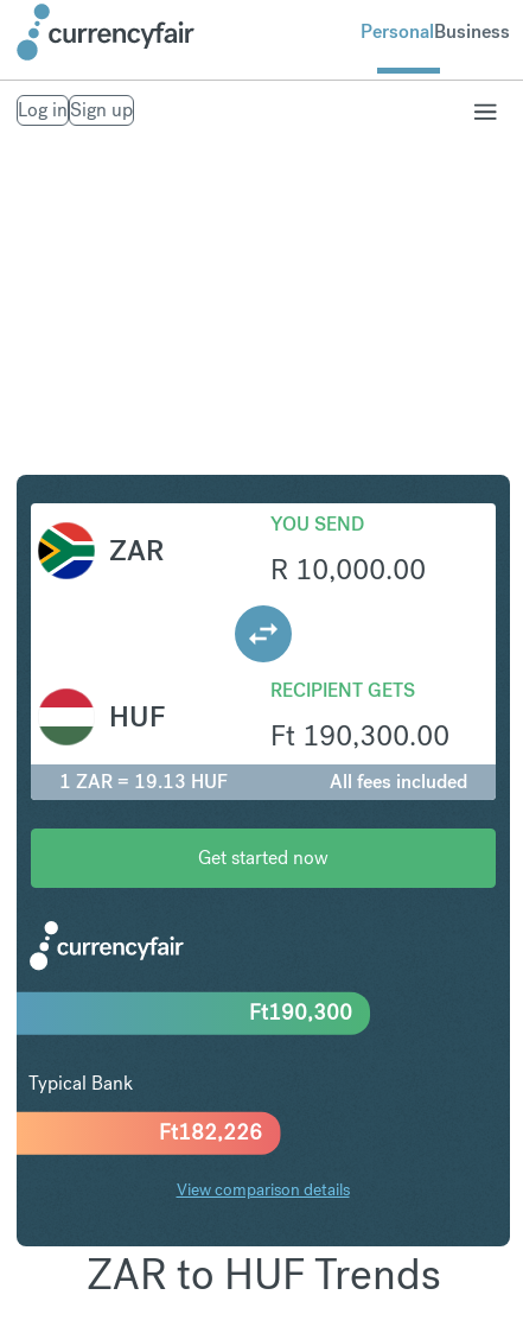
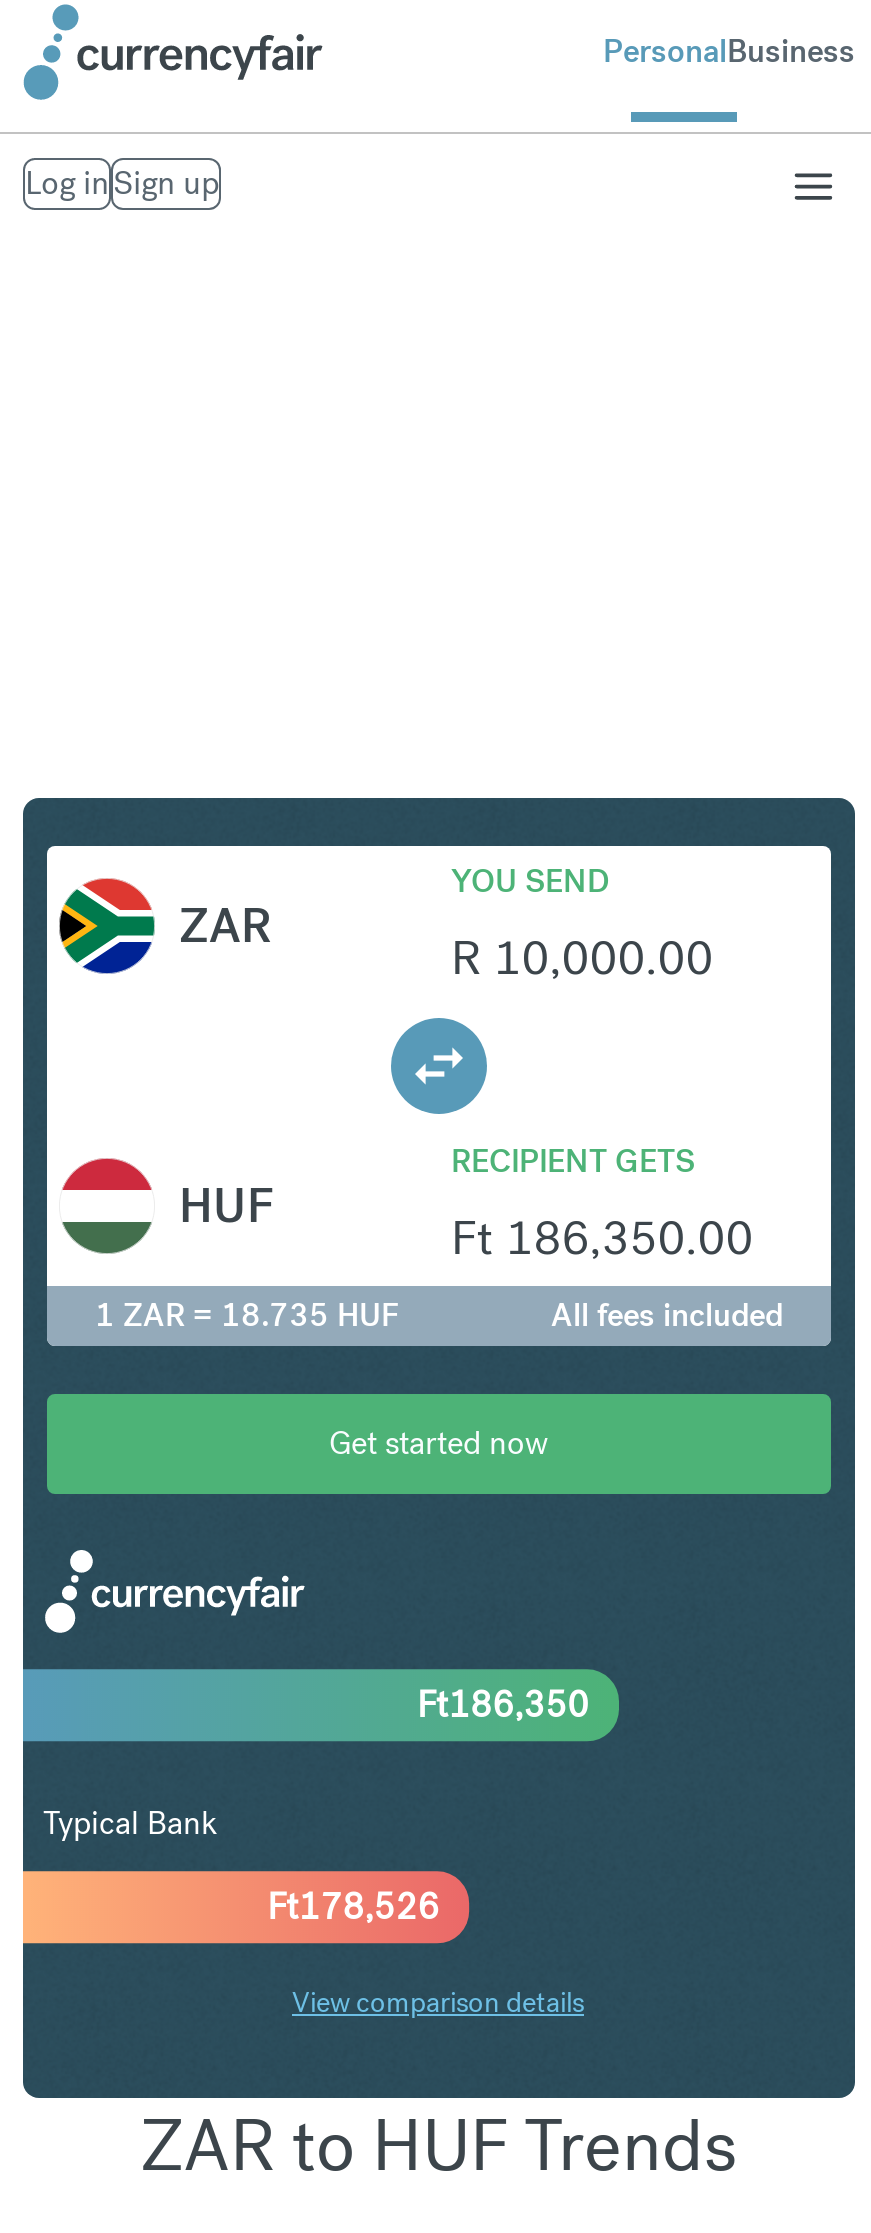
[270,716,449,753] Ft 190,300.00 -> [451,1205,753,1267] Ft 186,350.00
[59,769,228,794] 1 ZAR = 19.13 HUF -> [95,1293,399,1335] 1 ZAR = 18.735 HUF
[249,998,352,1026] Ft190,300 -> [417,1681,589,1727] Ft186,350
[160,1118,263,1145] Ft182,226 -> [267,1883,439,1929] Ft178,526

